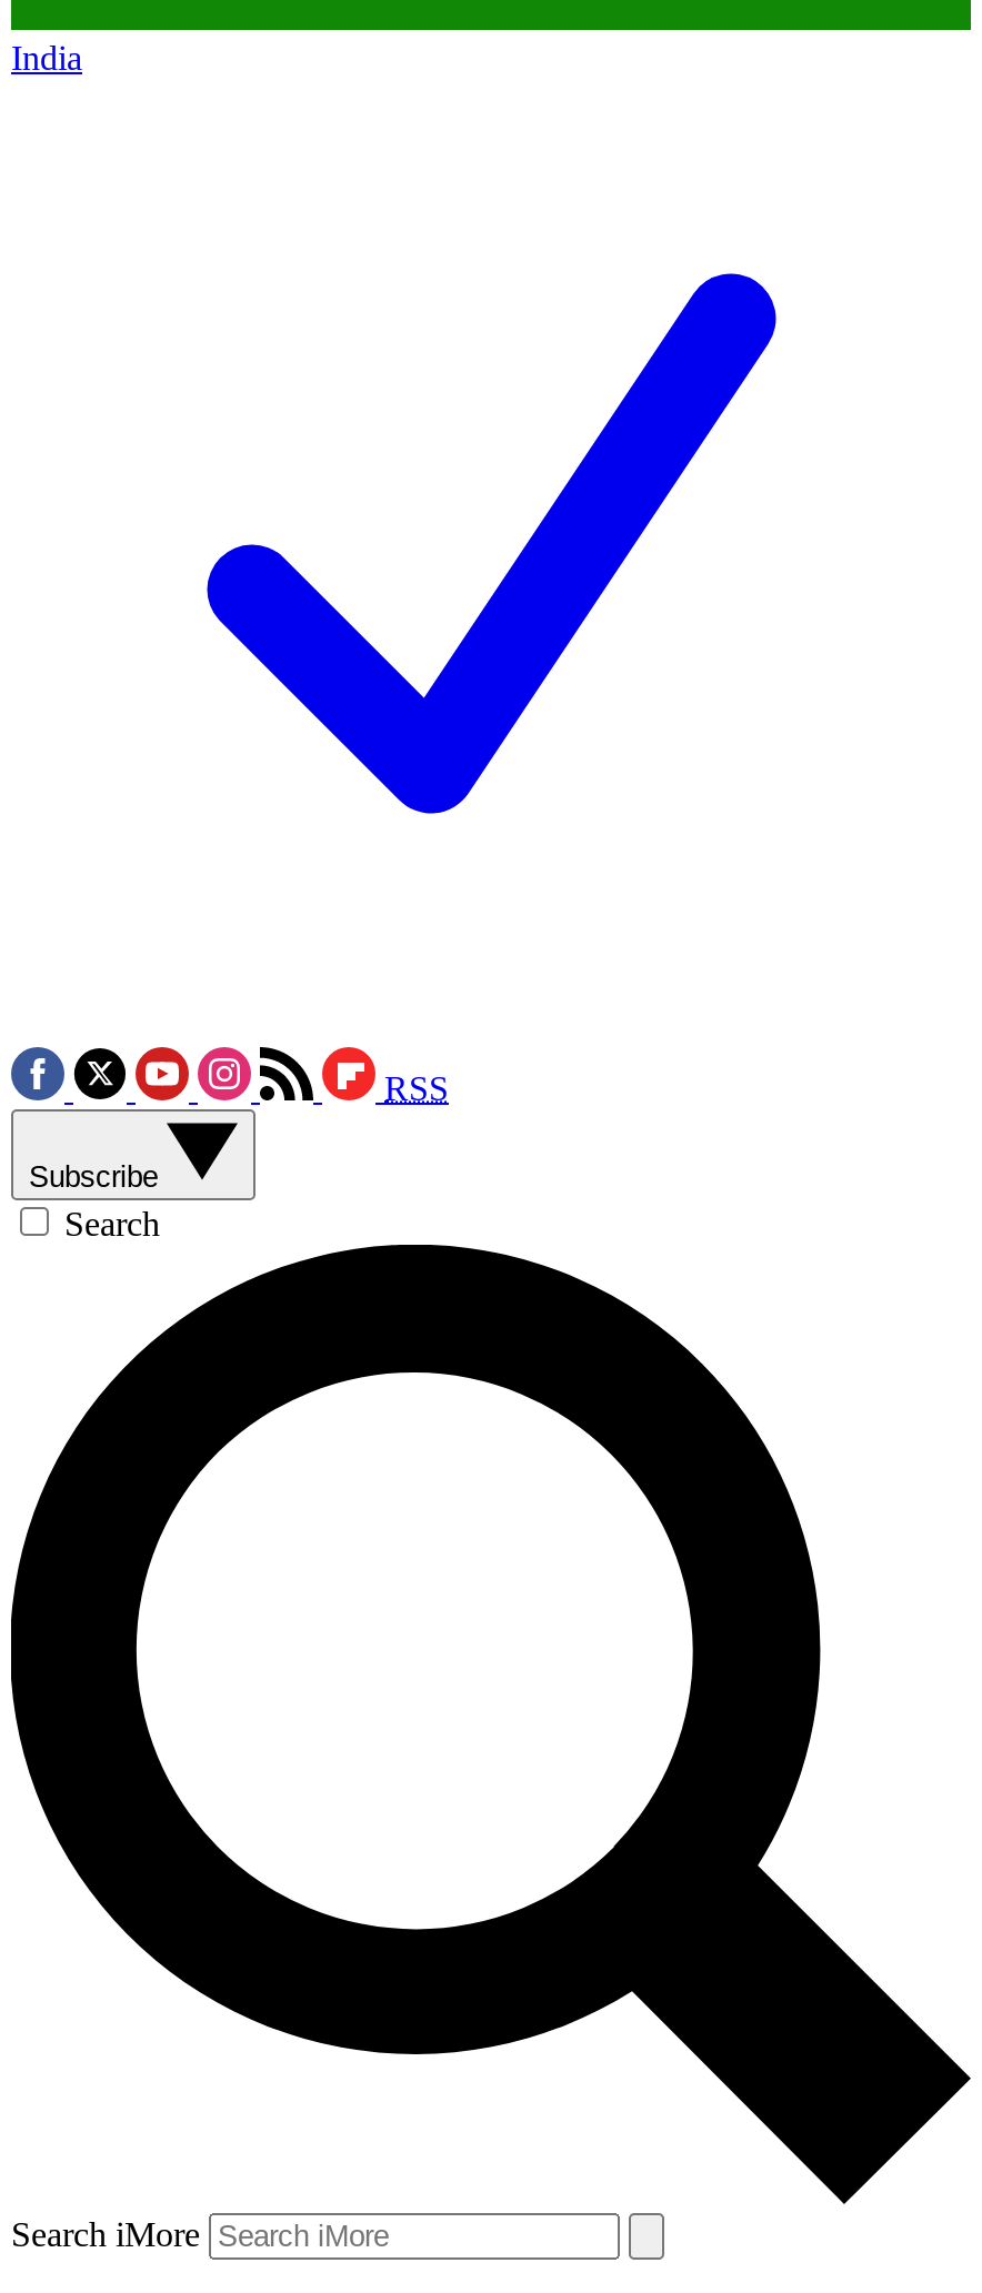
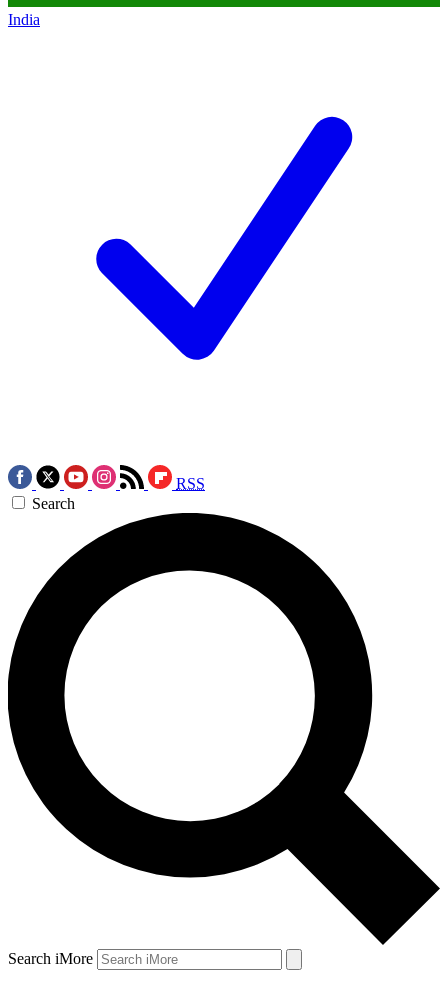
[29,1161,167,1194] Subscribe -> none

